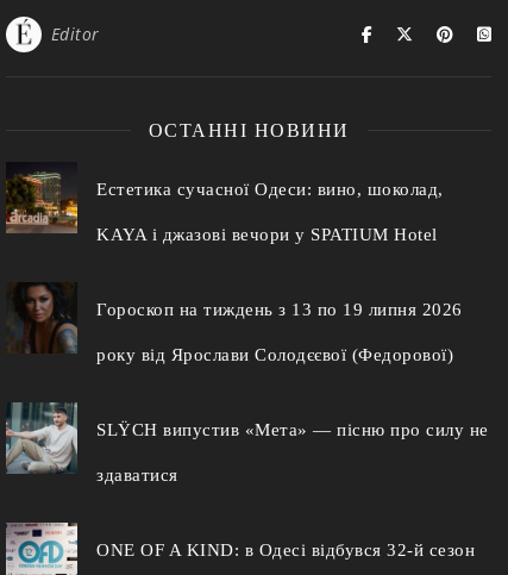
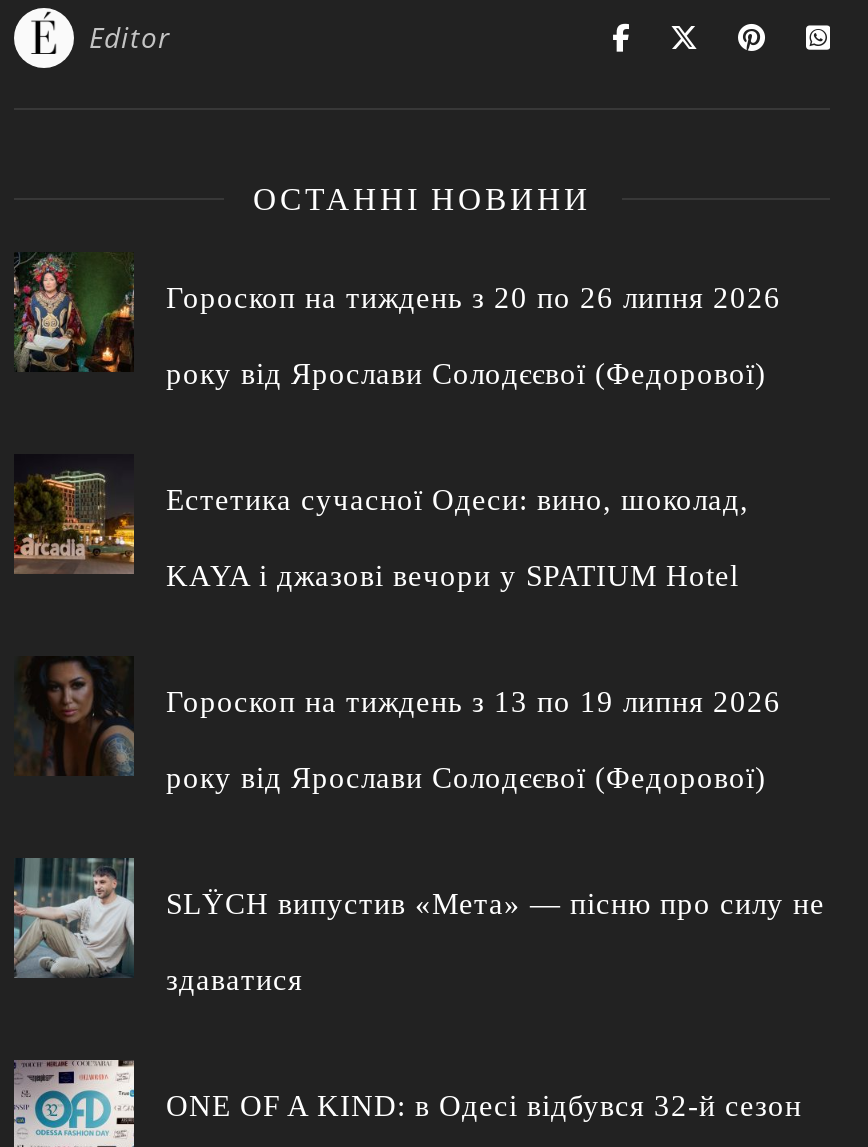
none -> [12,253,781,390] [image] | Гороскоп на тиждень з 20 по 26 липня 2026 | року від Ярослави Солодєєвої (Федорової)

